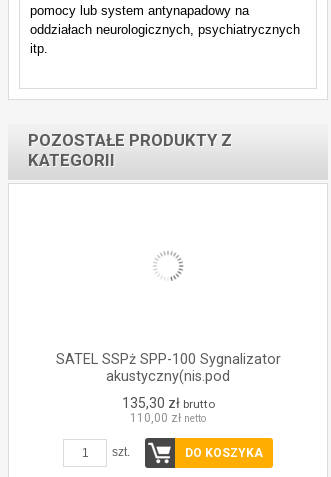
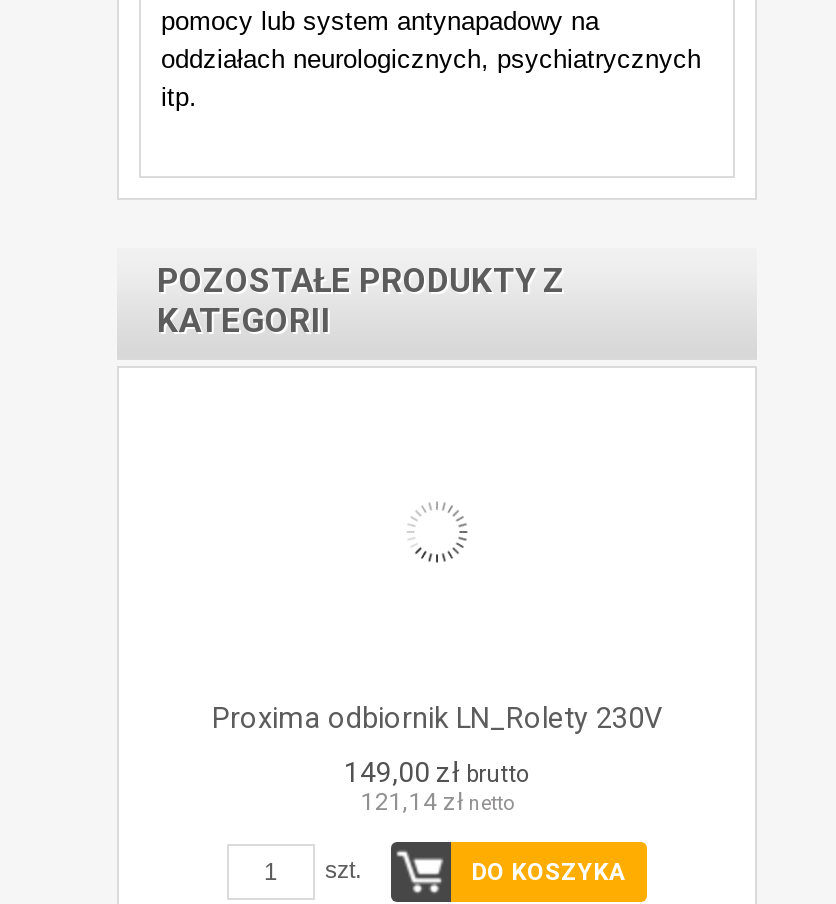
[55,351,280,385] SATEL SSPż SPP-100 Sygnalizator | akustyczny(nis.pod -> [212,701,662,735] Proxima odbiornik LN_Rolety 230V
[121,395,214,425] 135,30 zł brutto | 110,00 zł netto -> [344,755,530,815] 149,00 zł brutto | 121,14 zł netto

